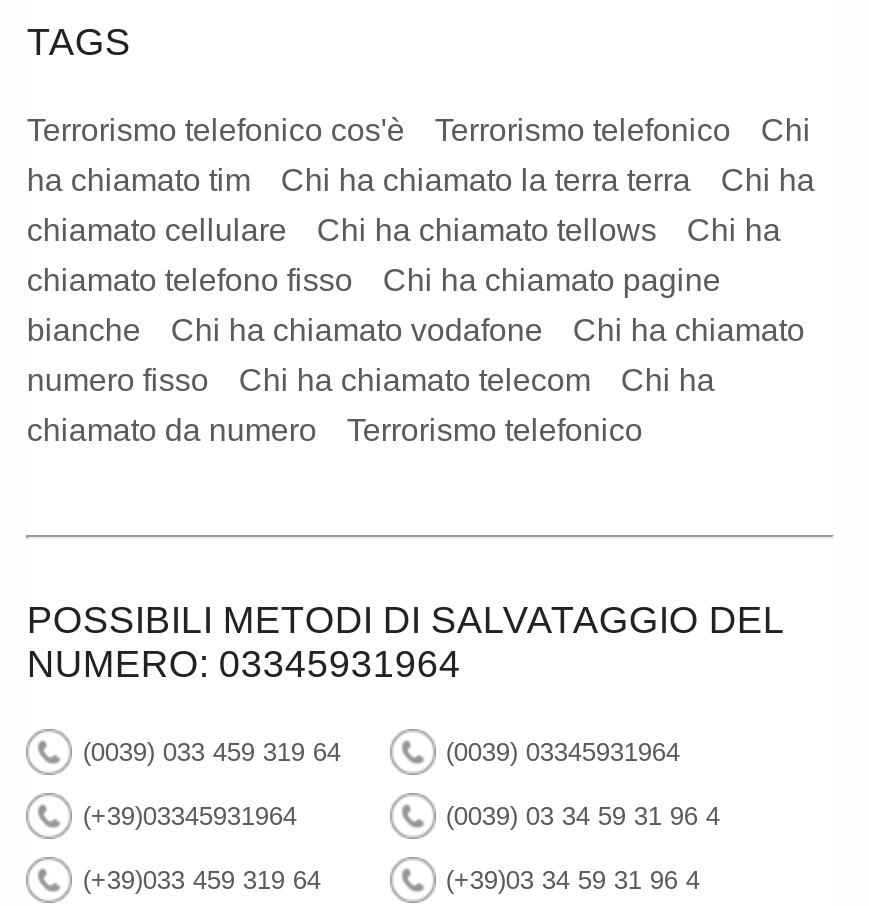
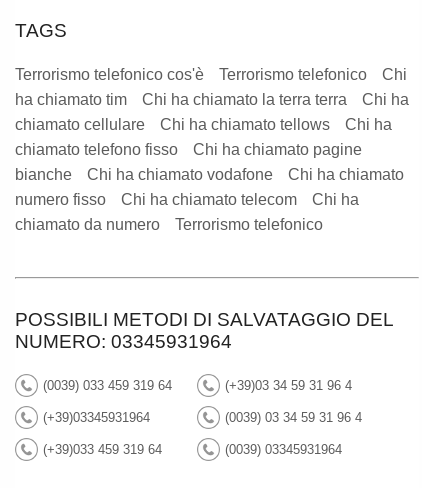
[446,738,680,768] (0039) 03345931964 -> [225,378,352,393] (+39)03 34 59 31 96 4
[446,866,700,896] (+39)03 34 59 31 96 4 -> [225,442,342,457] (0039) 03345931964

